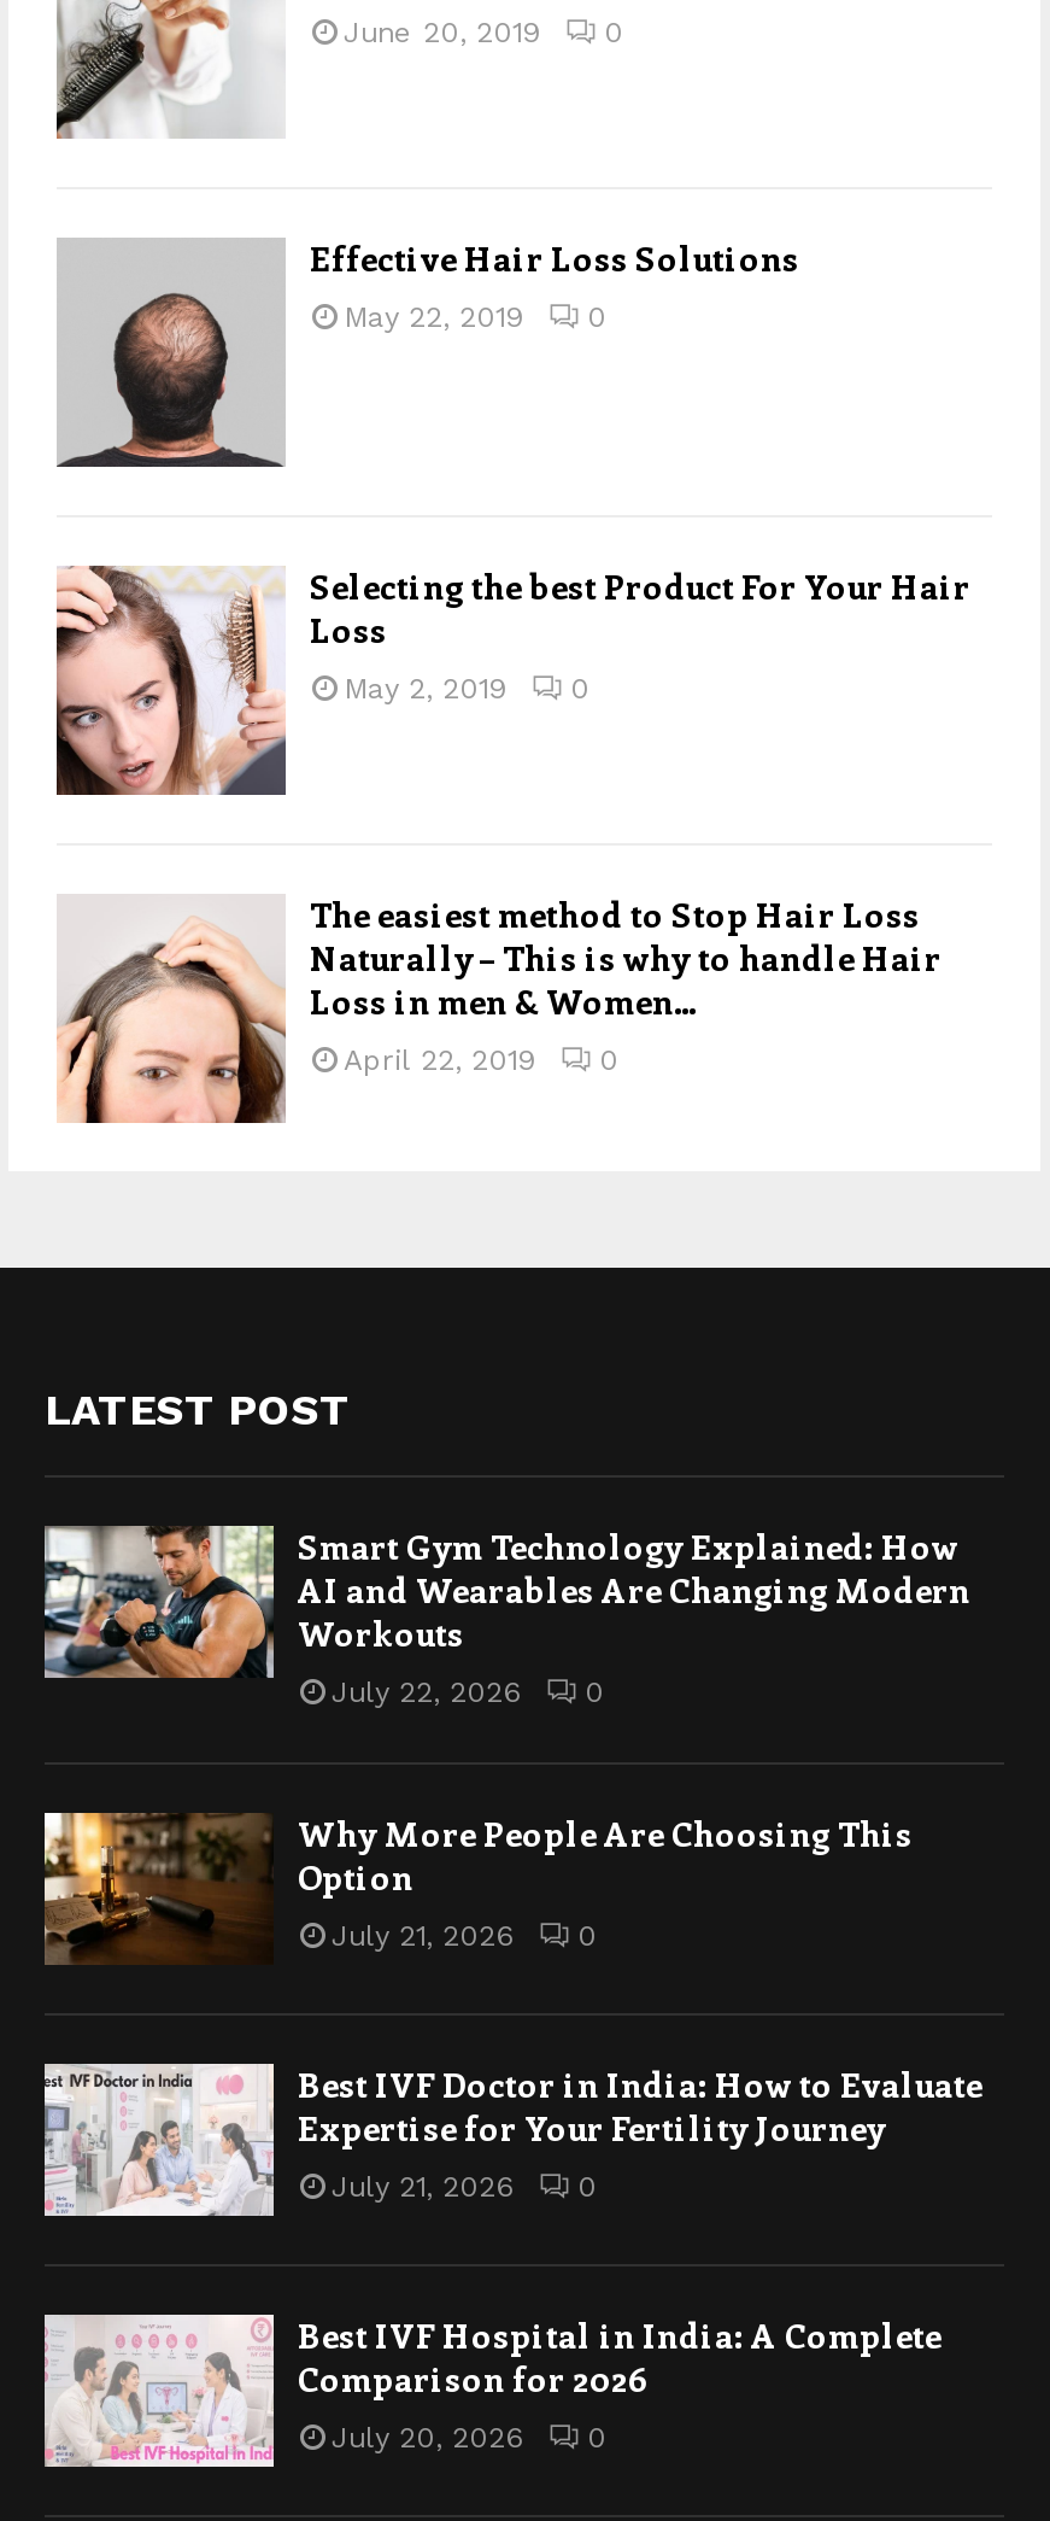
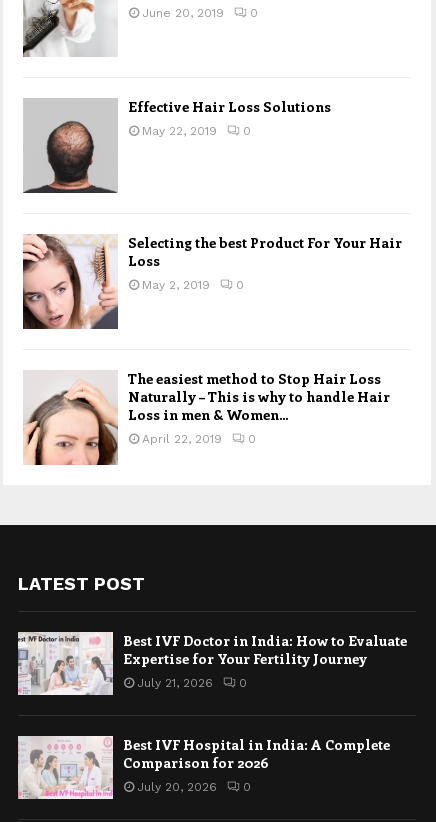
[42,1522,970,1951] [image] | Smart Gym Technology Explained: How | AI and Wearables Are Changing Modern | Workouts | July 22, 2026 | 0 | Why More People Are Choosing This | Option | July 21, 2026 | 0 -> none
[45,1776,274,1964] [image] -> none

